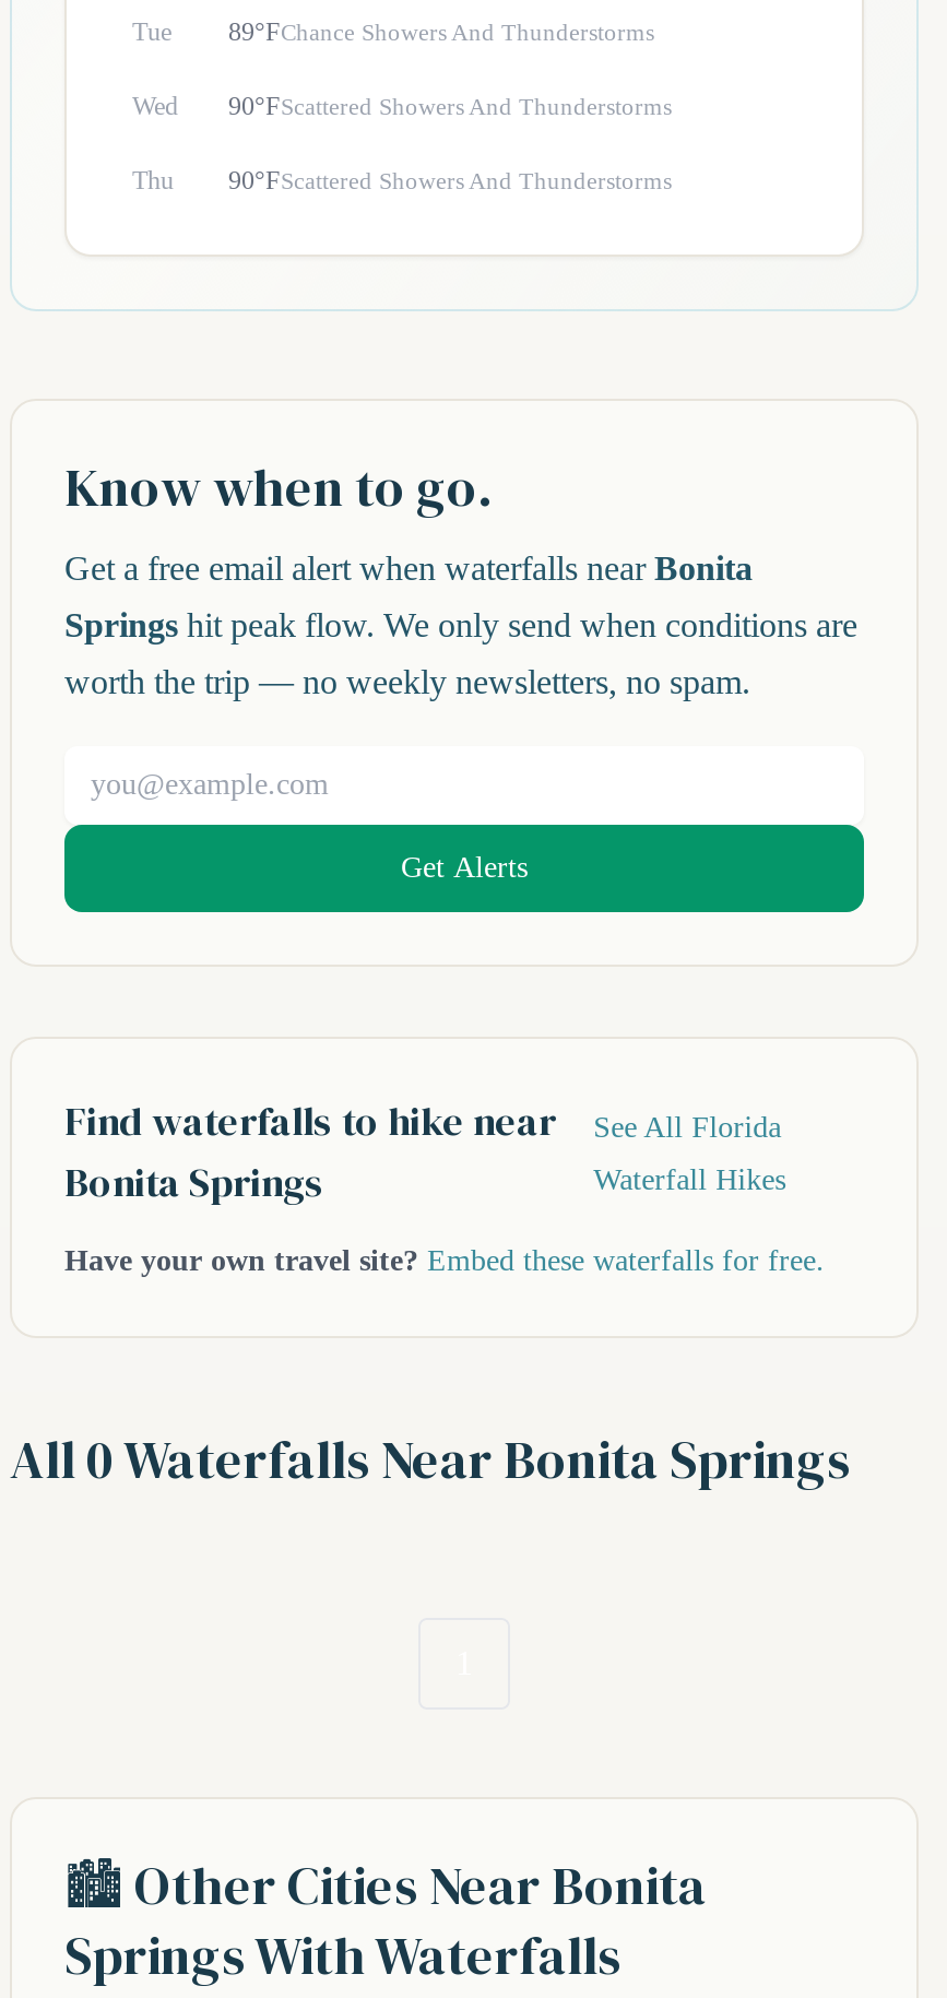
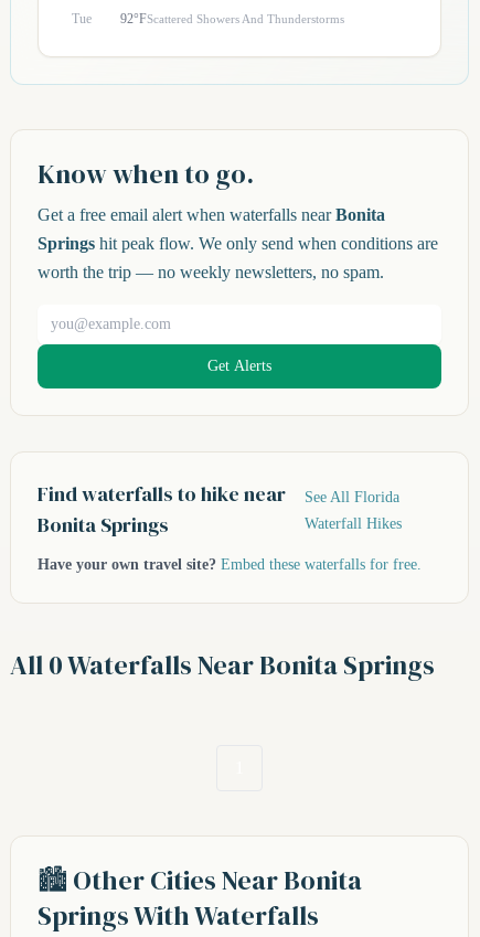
[132,16,672,196] 89°FChance Showers And Thunderstorms | Wed | 90°FScattered Showers And Thunderstorms | Thu | 90°FScattered Showers And Thunderstorms -> [120,11,344,26] 92°FScattered Showers And Thunderstorms

